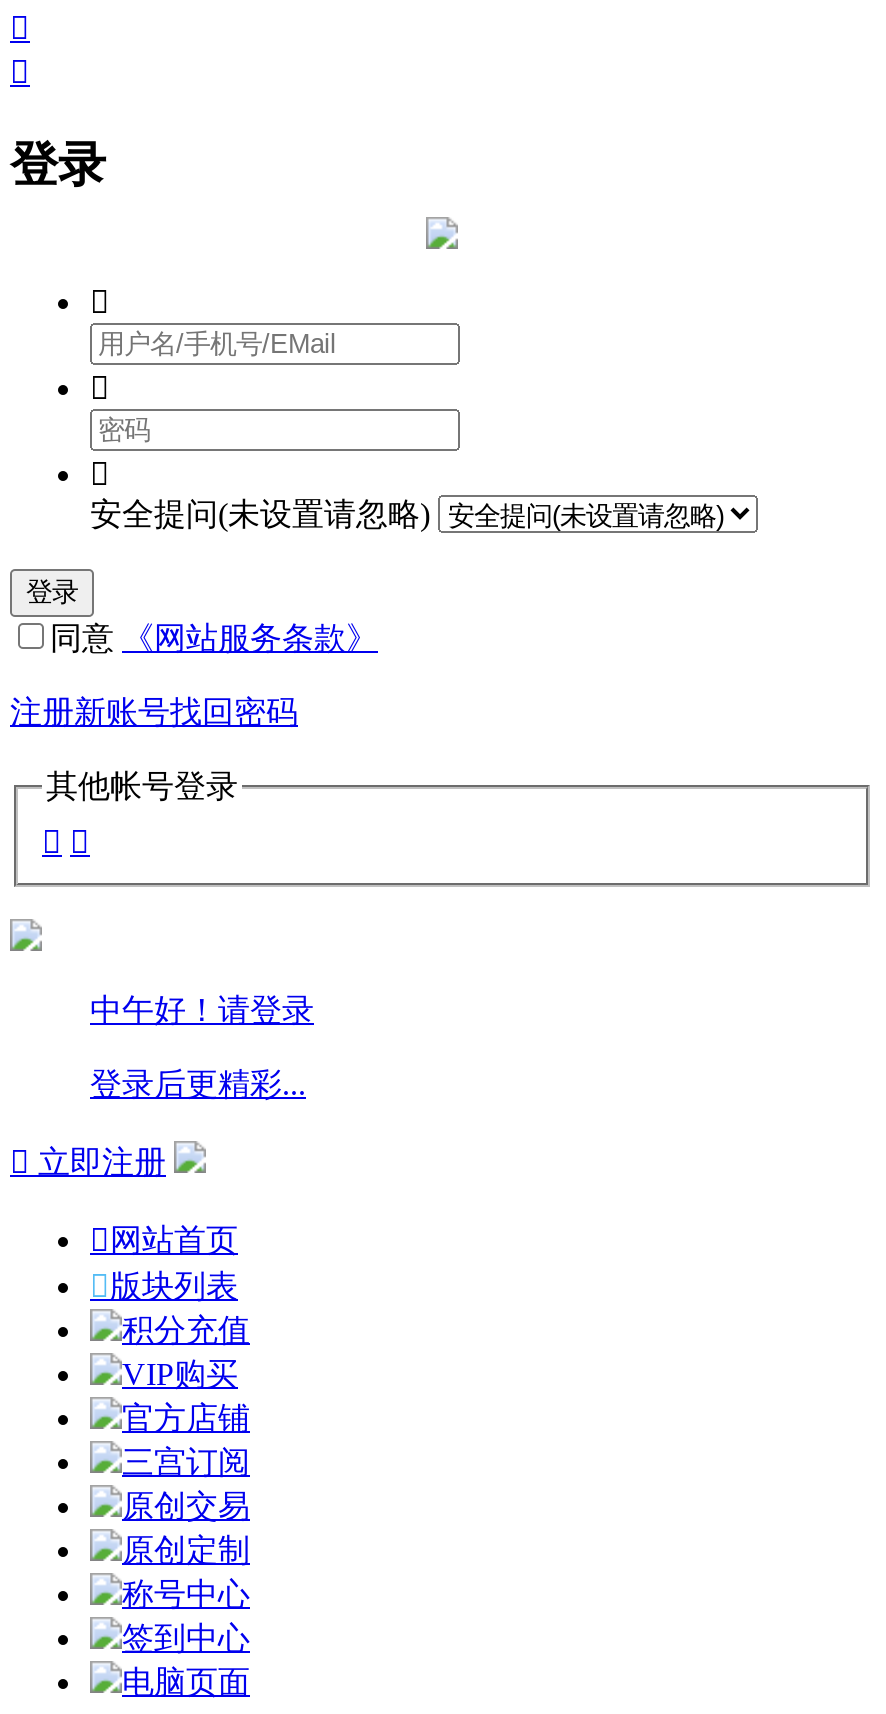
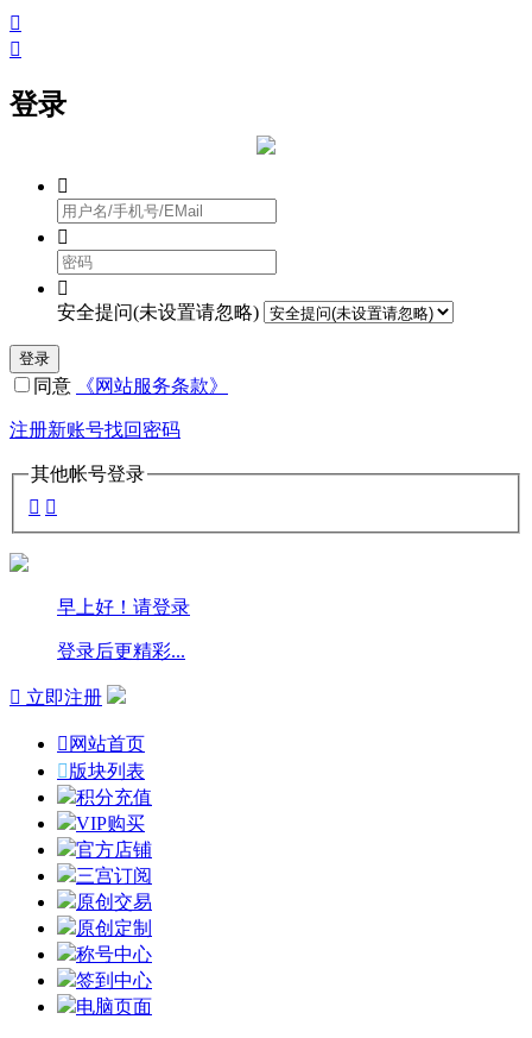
[90,994,314,1028] 中午好！请登录 -> [57,597,190,618] 早上好！请登录

